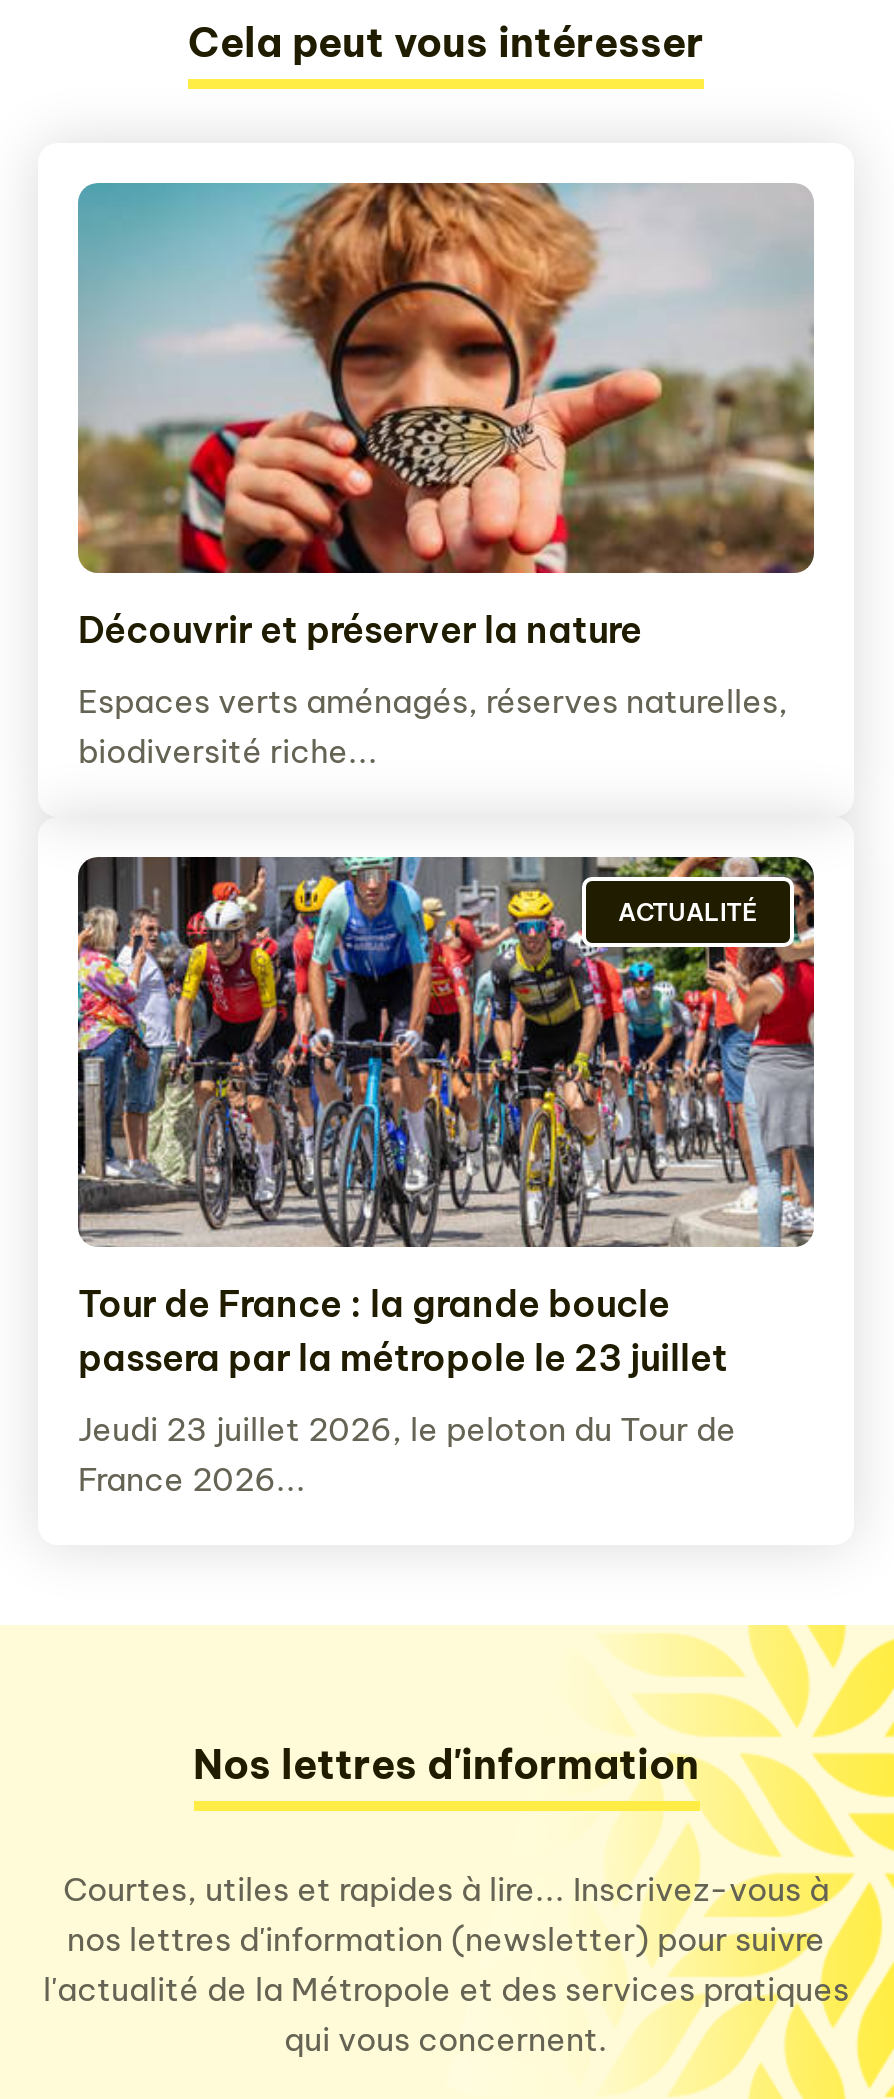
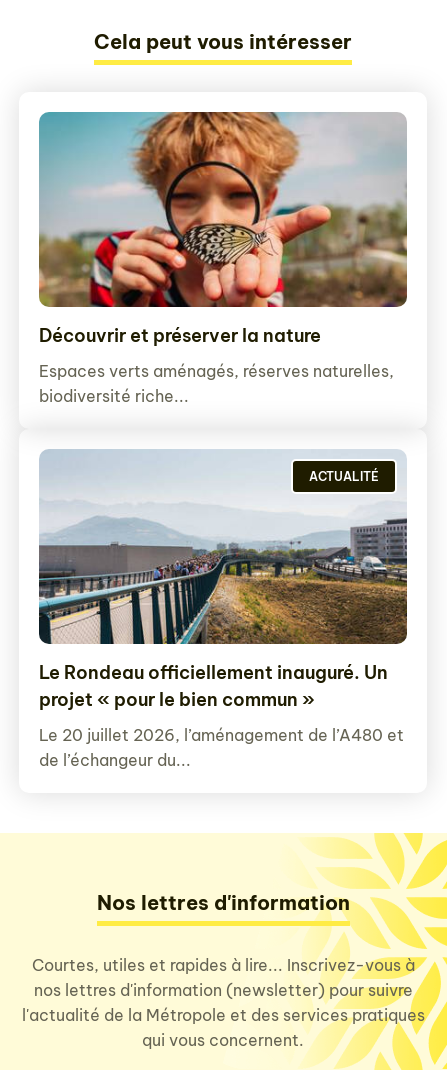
[76,855,816,1381] [image] | Tour de France : la grande boucle | passera par la métropole le 23 juillet -> [38,449,408,711] [image] | Le Rondeau officiellement inauguré. Un | projet « pour le bien commun »
[78,1409,736,1499] Jeudi 23 juillet 2026, le peloton du Tour de | France 2026... -> [39,725,404,770] Le 20 juillet 2026, l’aménagement de l’A480 et | de l’échangeur du...

